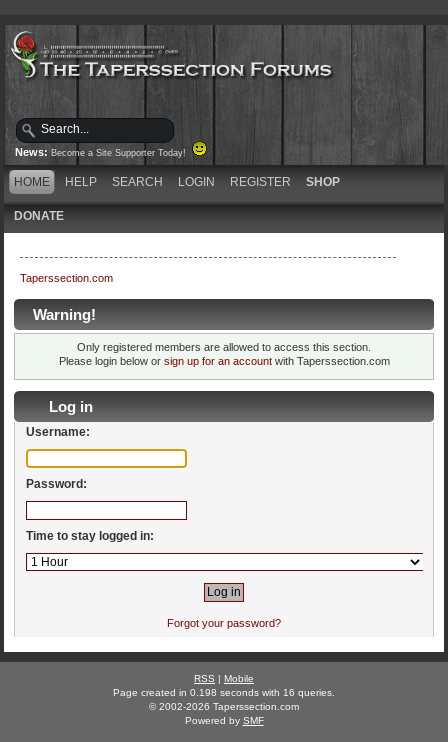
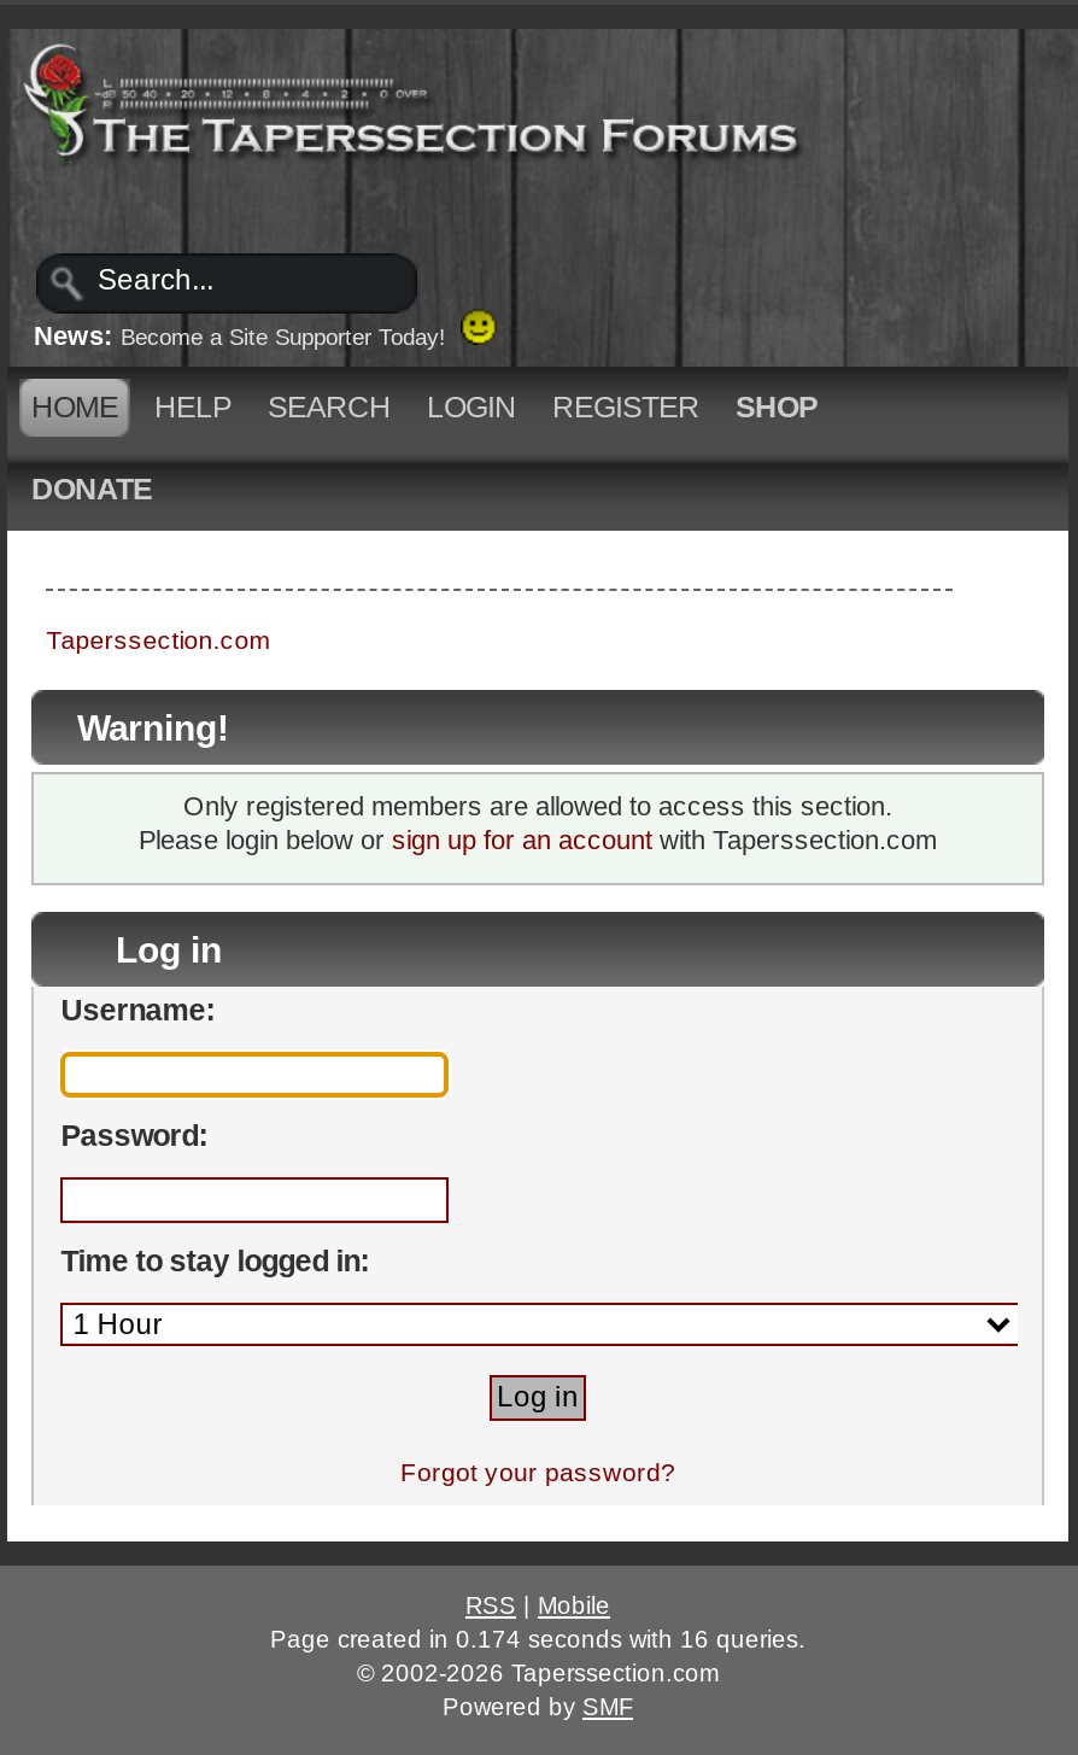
[113,687,335,698] Page created in 0.198 seconds with 16 queries. -> [270,1626,805,1652] Page created in 0.174 seconds with 16 queries.

